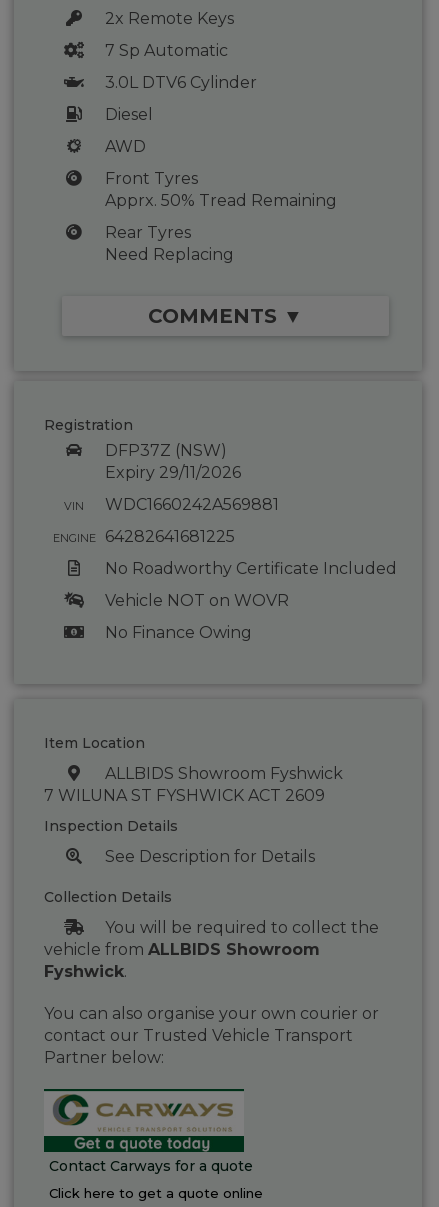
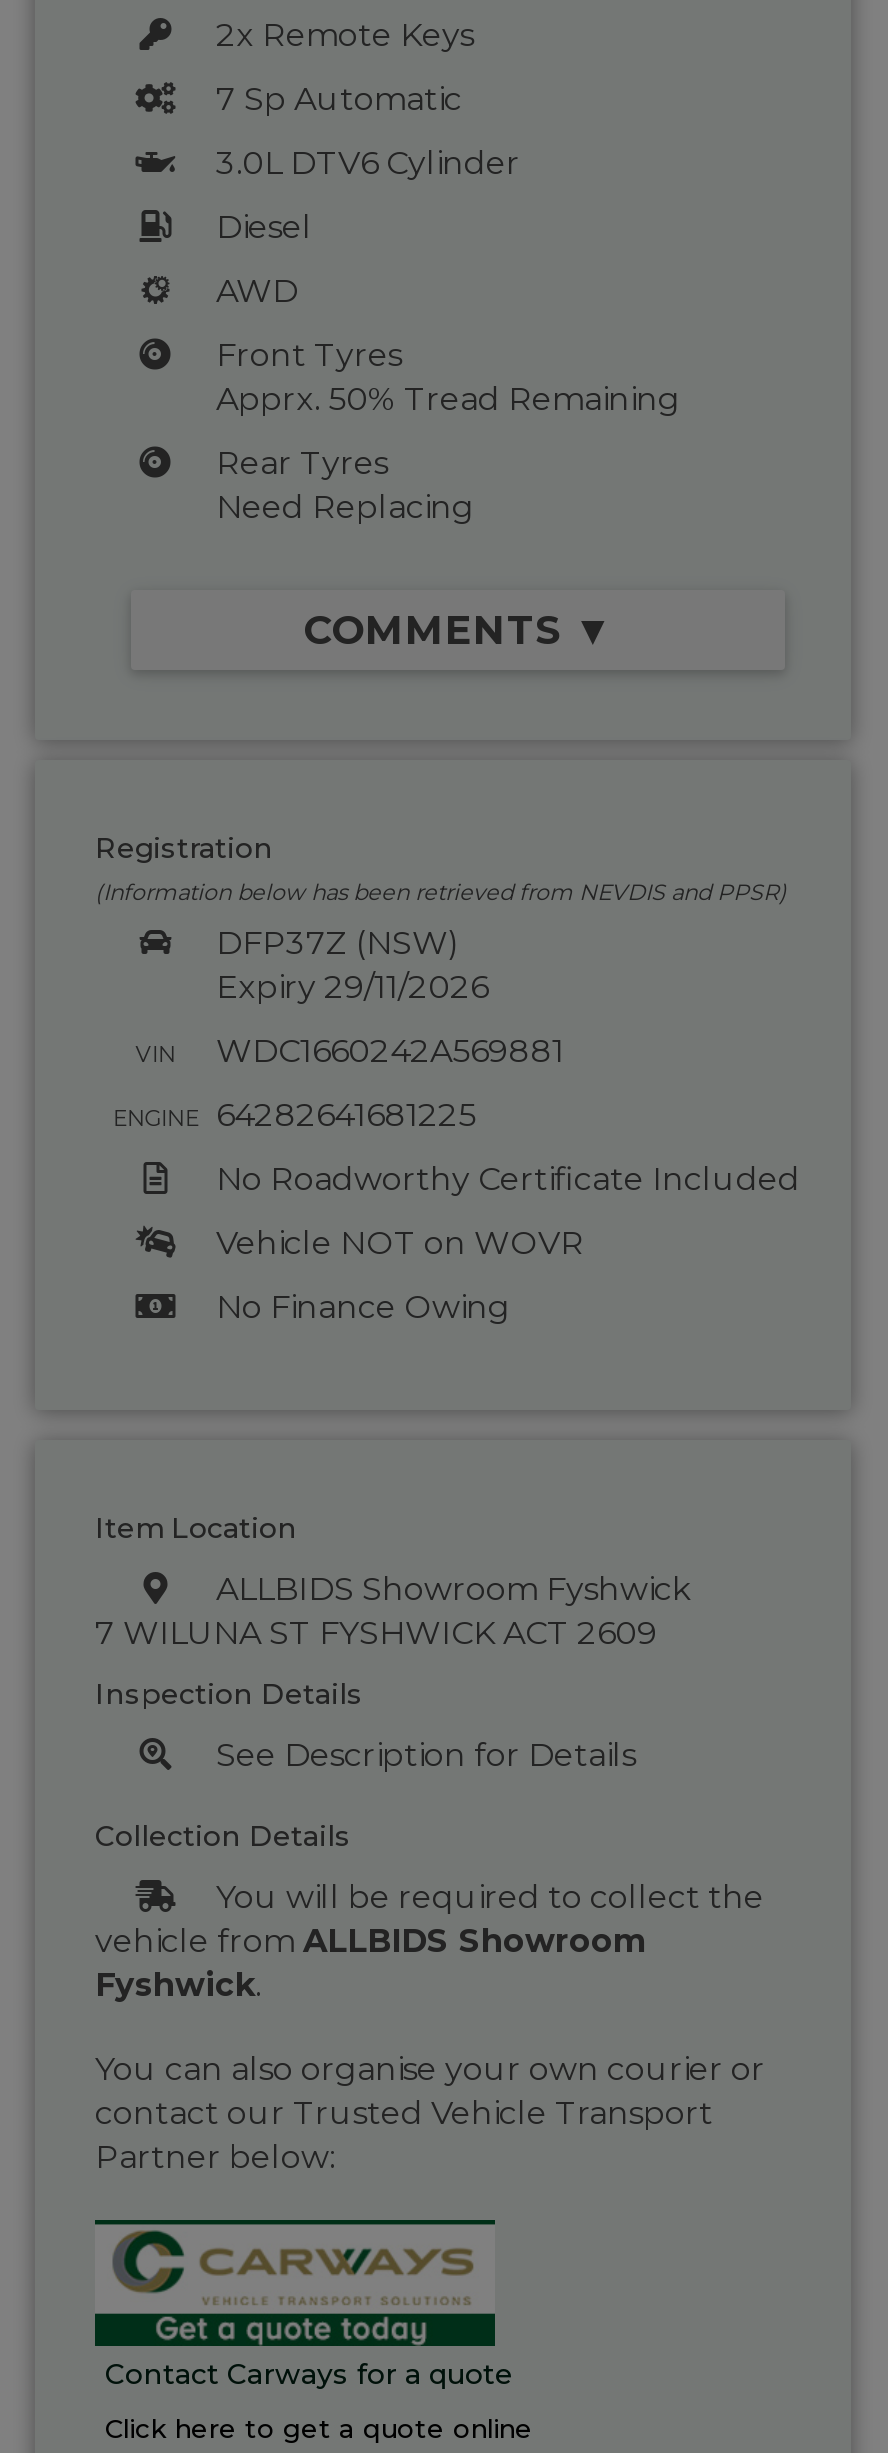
none -> [95,879,787,907] (Information below has been retrieved from NEVDIS and PPSR)

